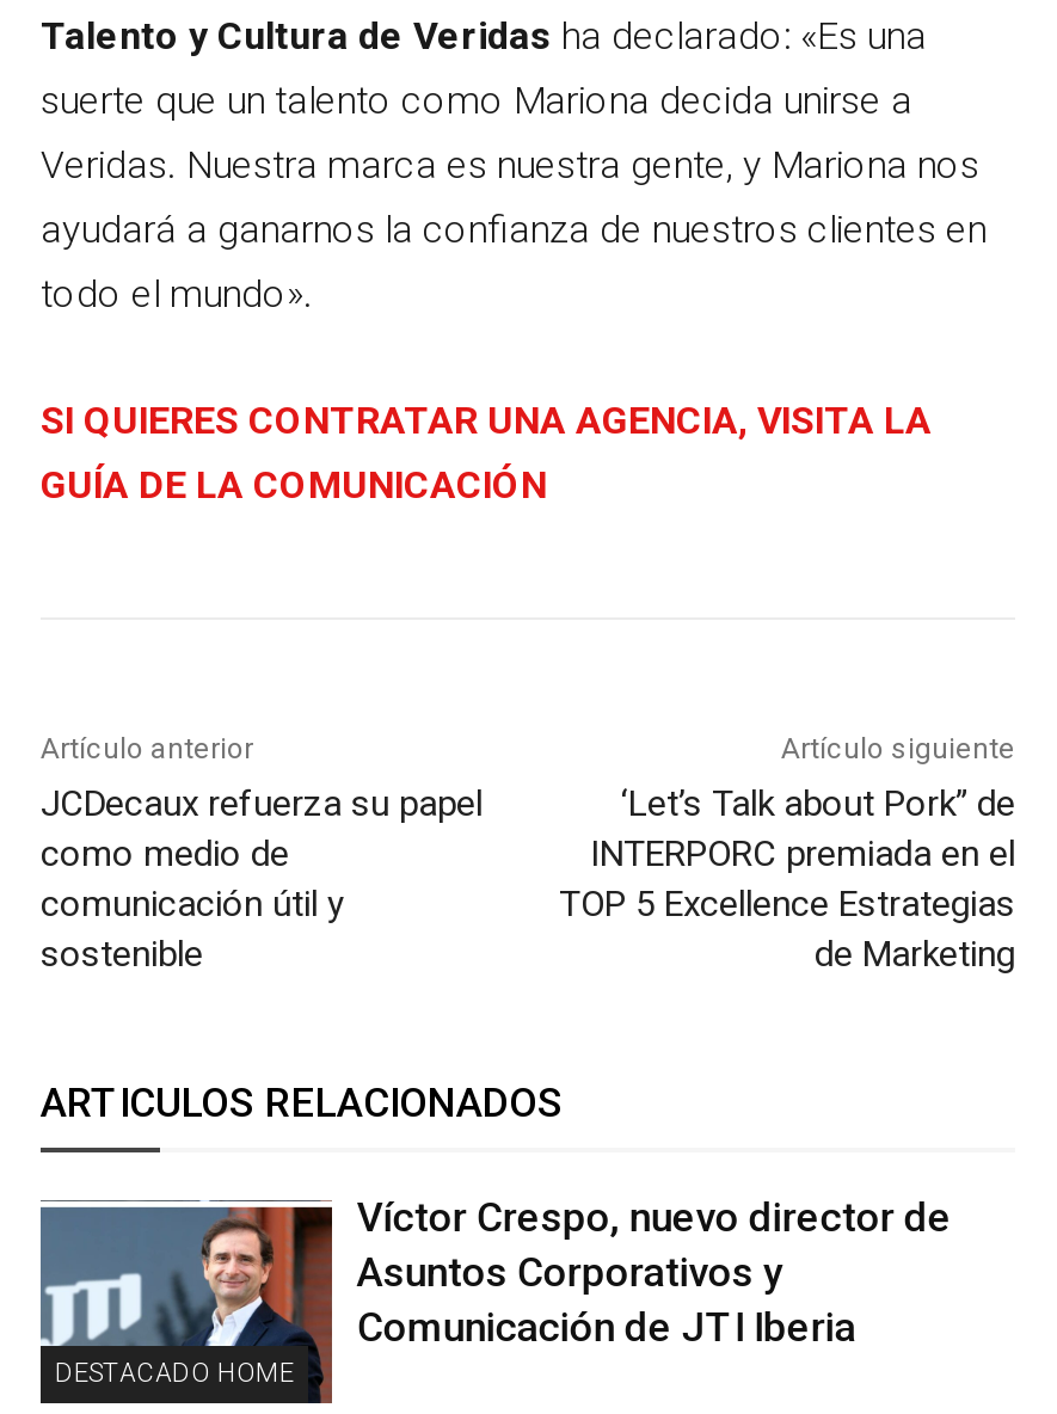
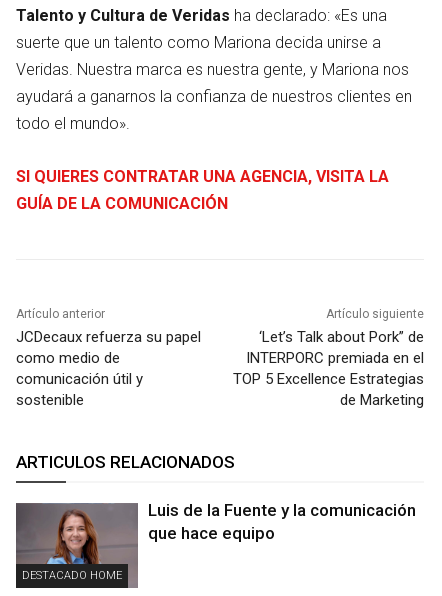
[41,1192,952,1403] [image] | Víctor Crespo, nuevo director de | Asuntos Corporativos y | Comunicación de JTI Iberia -> [16,500,416,588] [image] | Luis de la Fuente y la comunicación | que hace equipo

